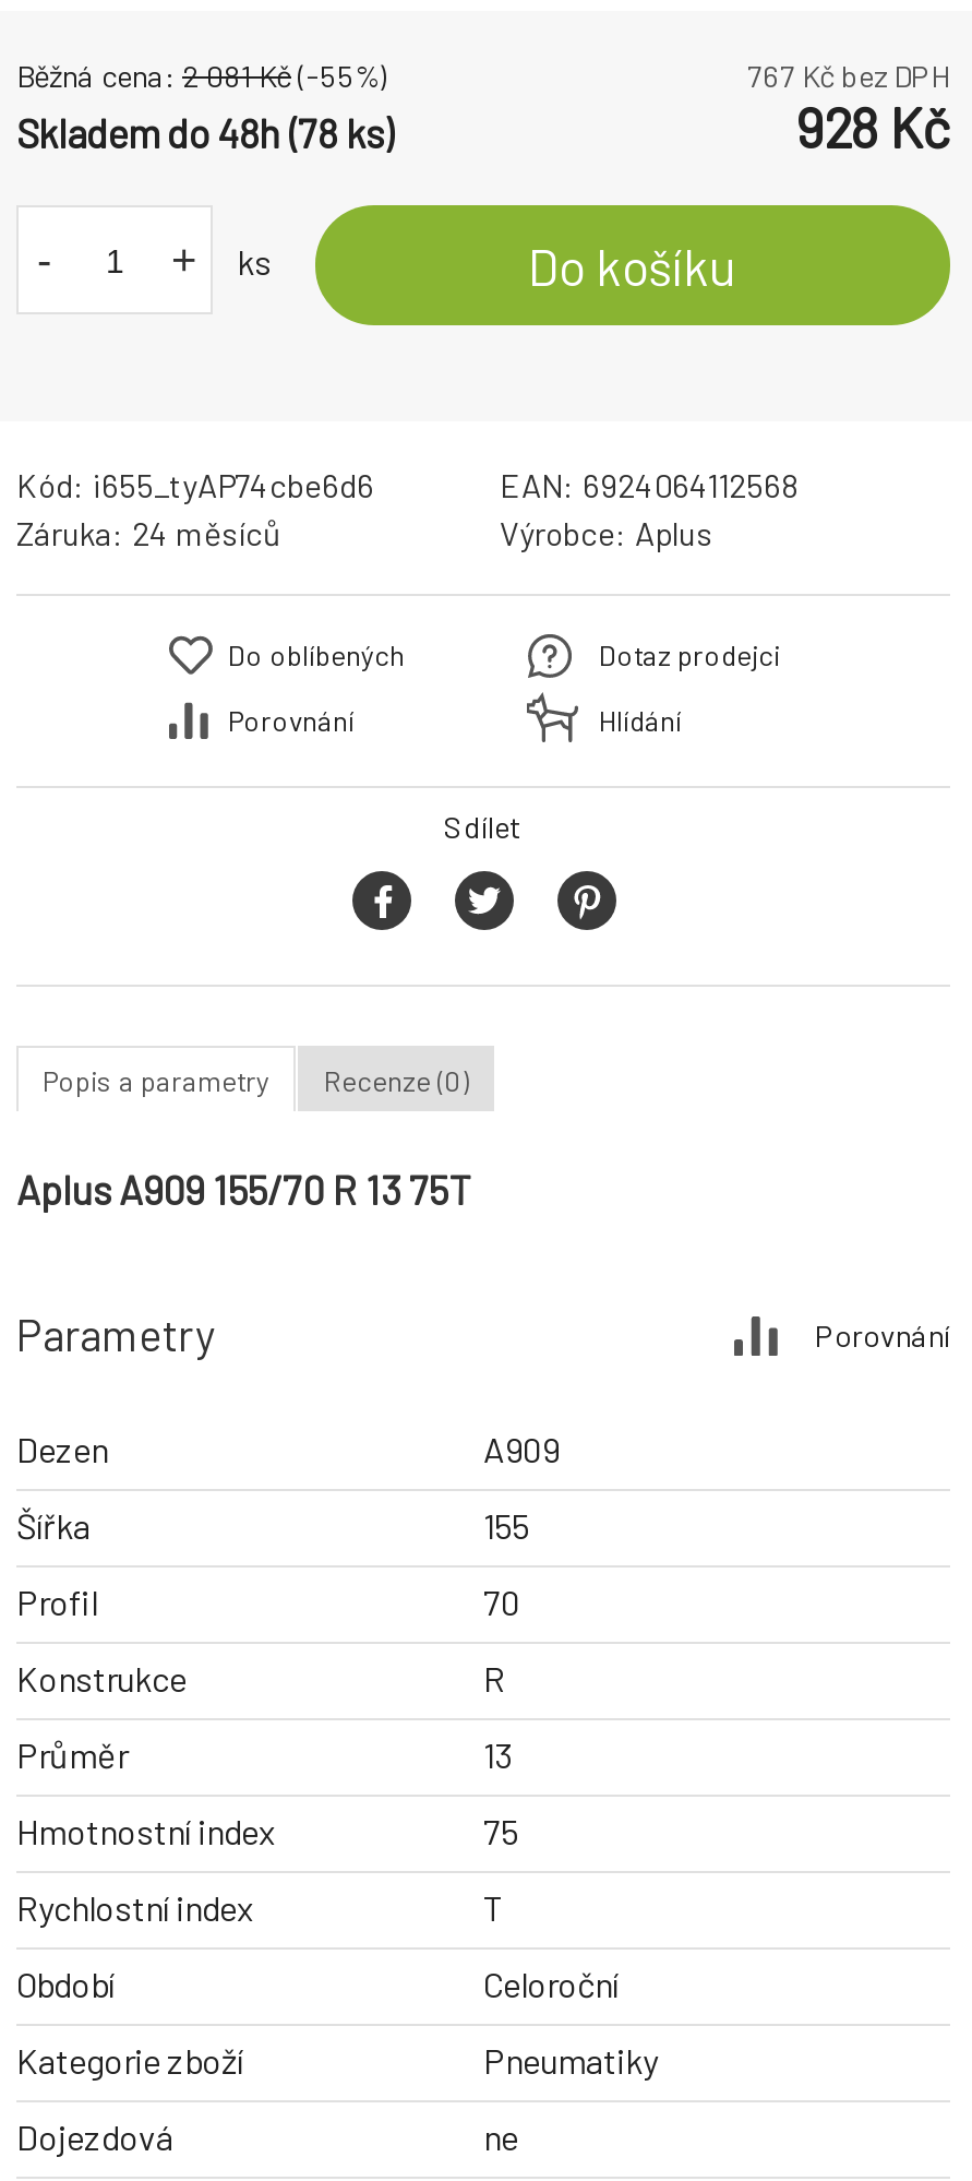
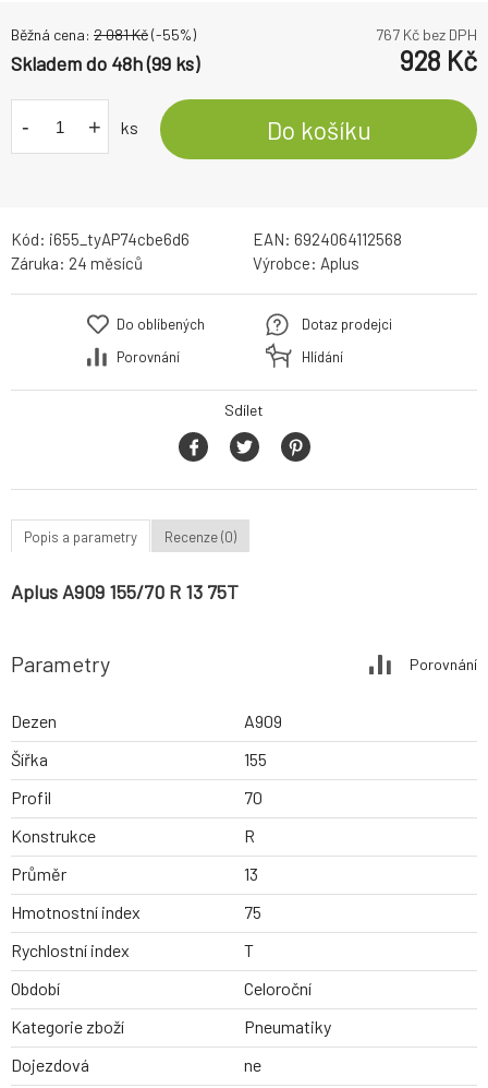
[16,110,394,158] Skladem do 48h (78 ks) -> [11,52,199,76] Skladem do 48h (99 ks)

